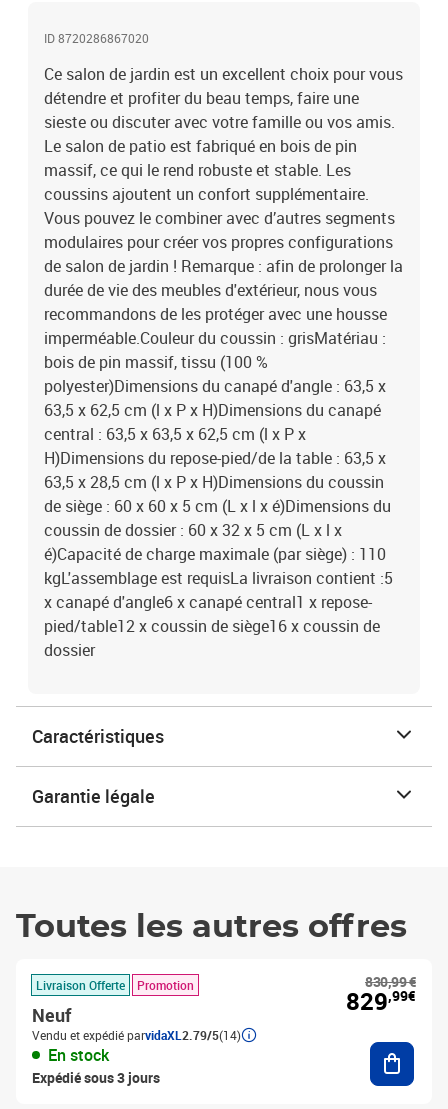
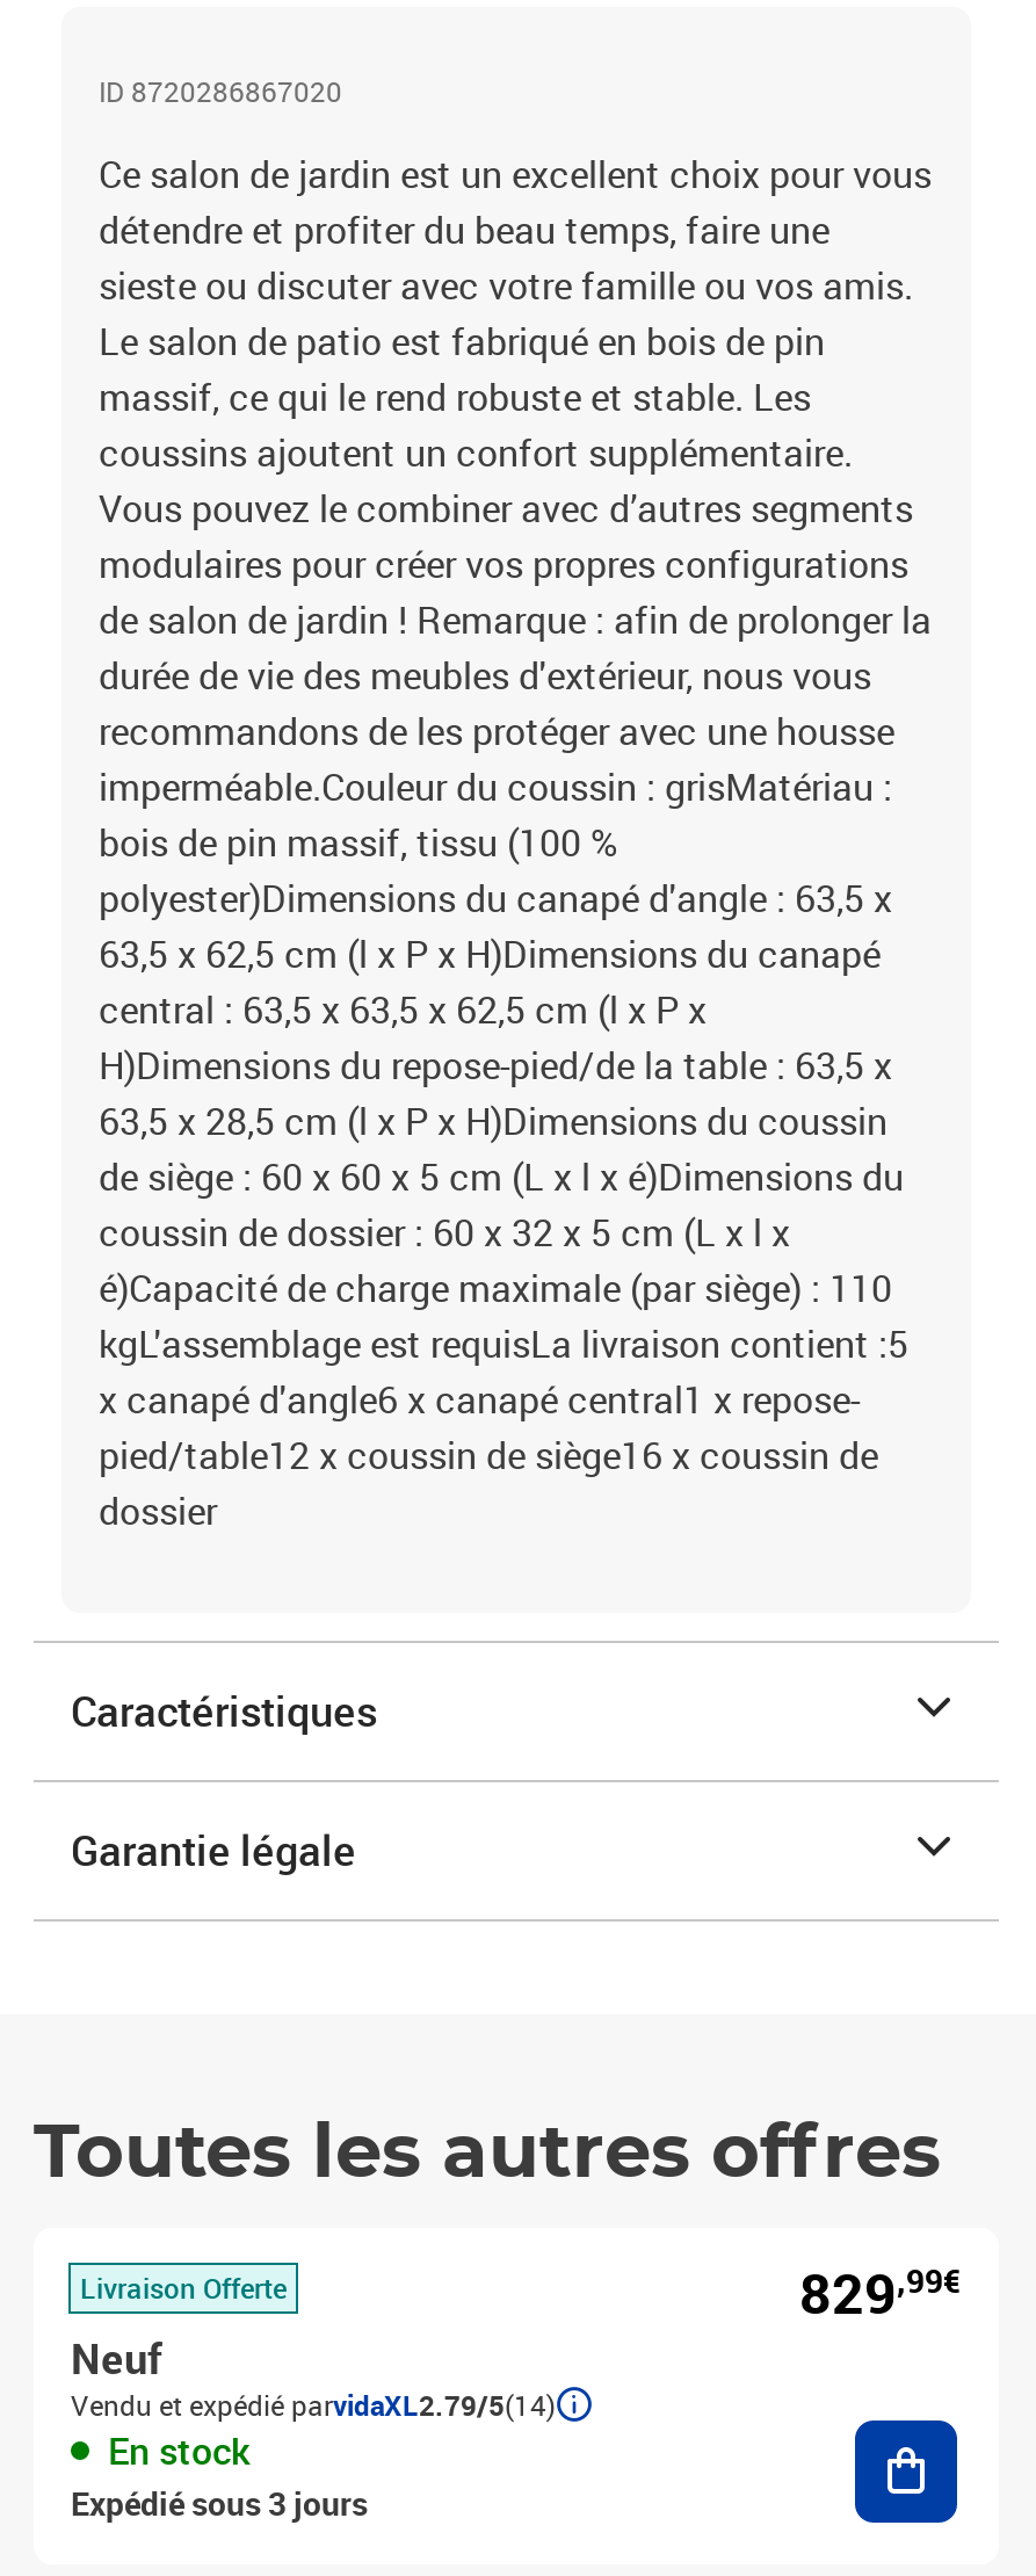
[137,976,194,992] Promotion -> none
[365,972,416,991] 830,99 € -> none

